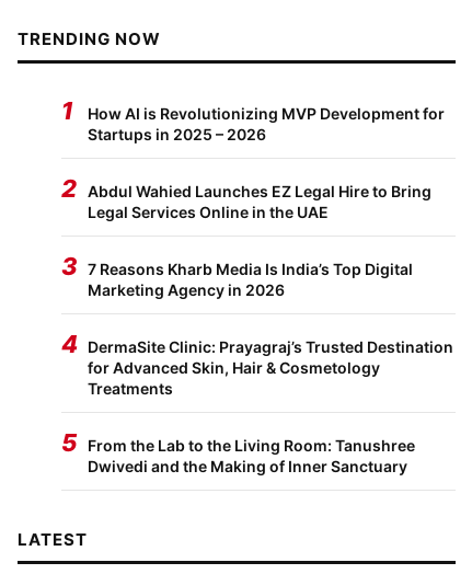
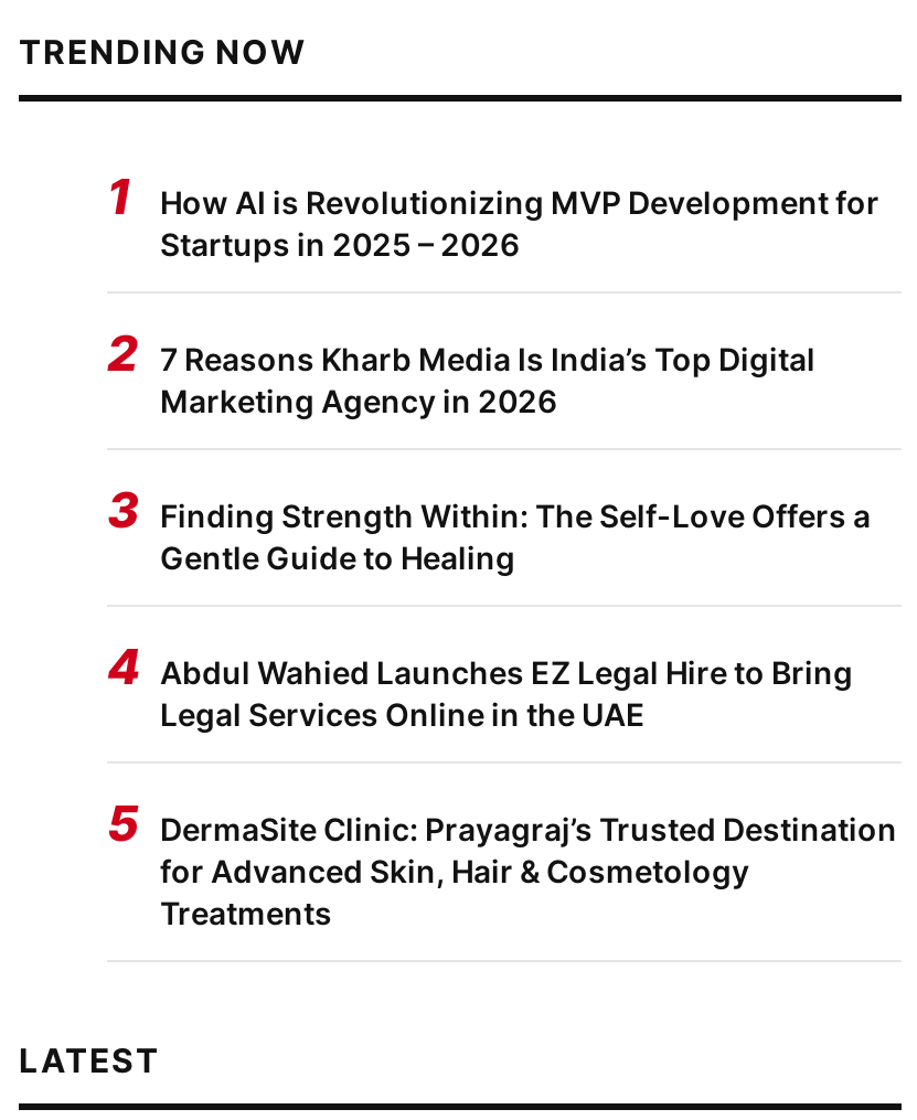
[61,174,431,202] 2 Abdul Wahied Launches EZ Legal Hire to Bring -> [107,324,871,695] 2 7 Reasons Kharb Media Is India’s Top Digital | 3 Finding Strength Within: The Self-Love Offers a | Gentle Guide to Healing | 4 Abdul Wahied Launches EZ Legal Hire to Bring
moved [88,202,329,221] -> [160,695,646,732]: Legal Services Online in the UAE
[61,252,453,358] 3 7 Reasons Kharb Media Is India’s Top Digital | 4 DermaSite Clinic: Prayagraj’s Trusted Destination -> [107,794,897,851] 5 DermaSite Clinic: Prayagraj’s Trusted Destination
moved [88,280,285,299] -> [160,381,557,419]: Marketing Agency in 2026
moved [88,358,380,397] -> [160,851,749,931]: for Advanced Skin, Hair & Cosmetology | Treatments
[61,428,415,475] 5 From the Lab to the Living Room: Tanushree | Dwivedi and the Making of Inner Sanctuary -> none

